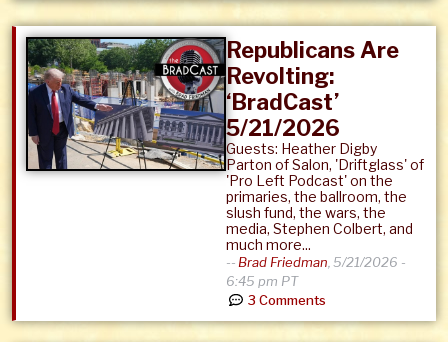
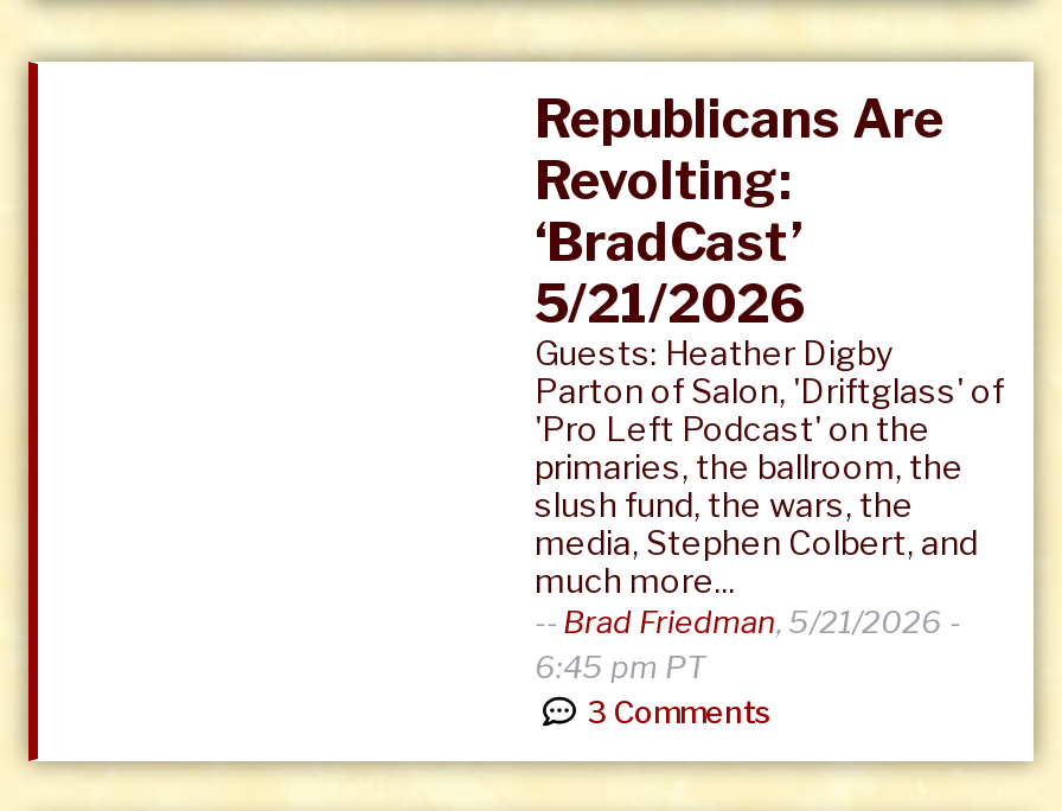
[22,33,222,175] [image] -> none

